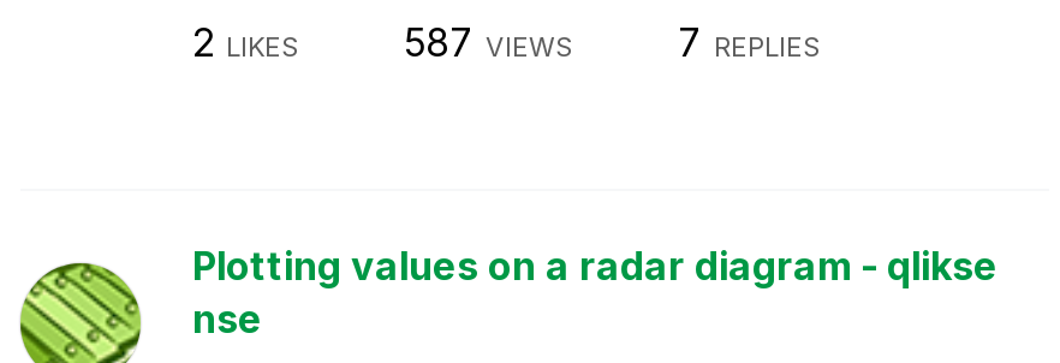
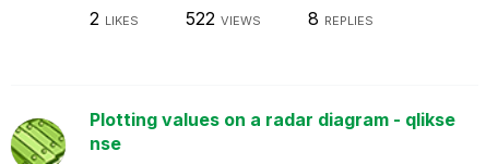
[404,17,582,65] 587 VIEWS -> [185,8,264,29] 522 VIEWS
[678,17,822,65] 7 REPLIES -> [307,8,373,29] 8 REPLIES

